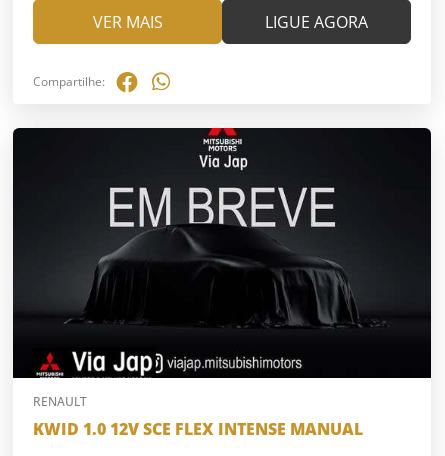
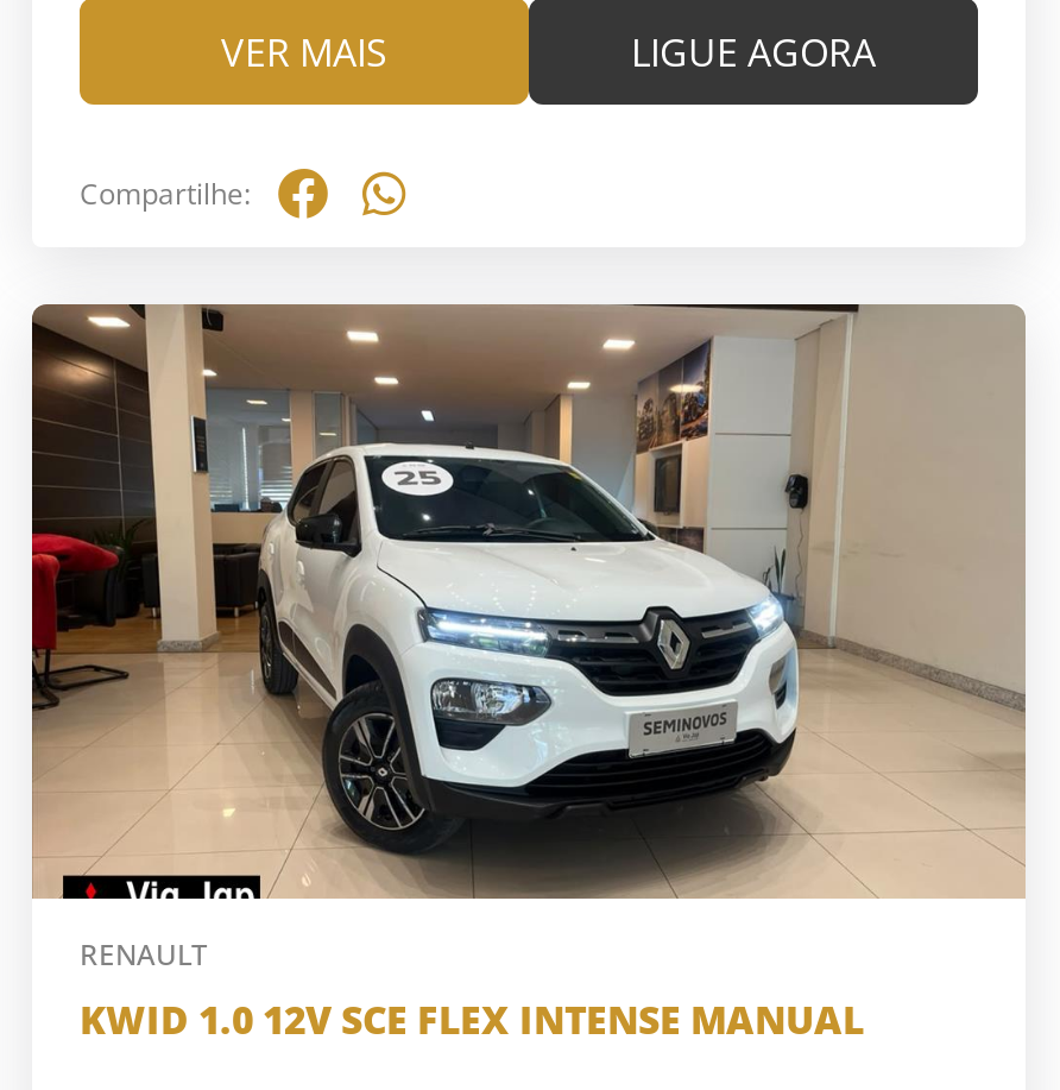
[12,127,432,379] [image] -> [30,302,1026,901] [image]

